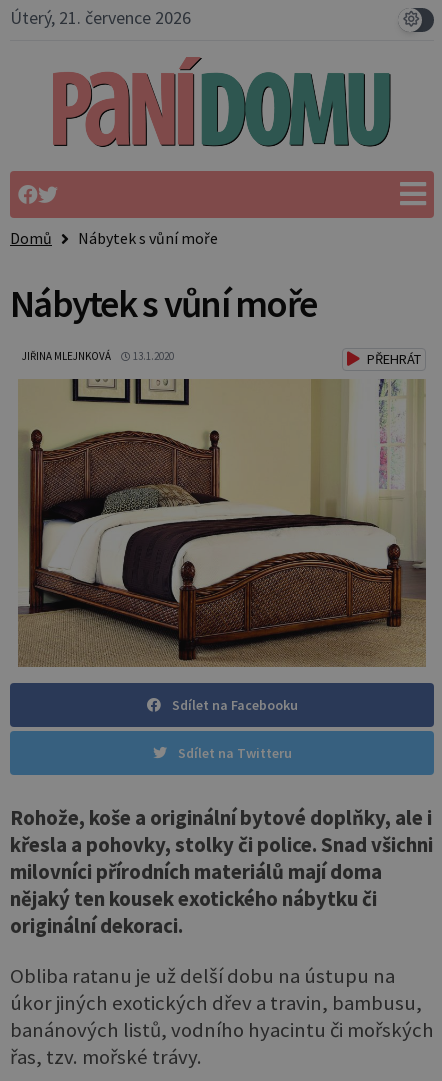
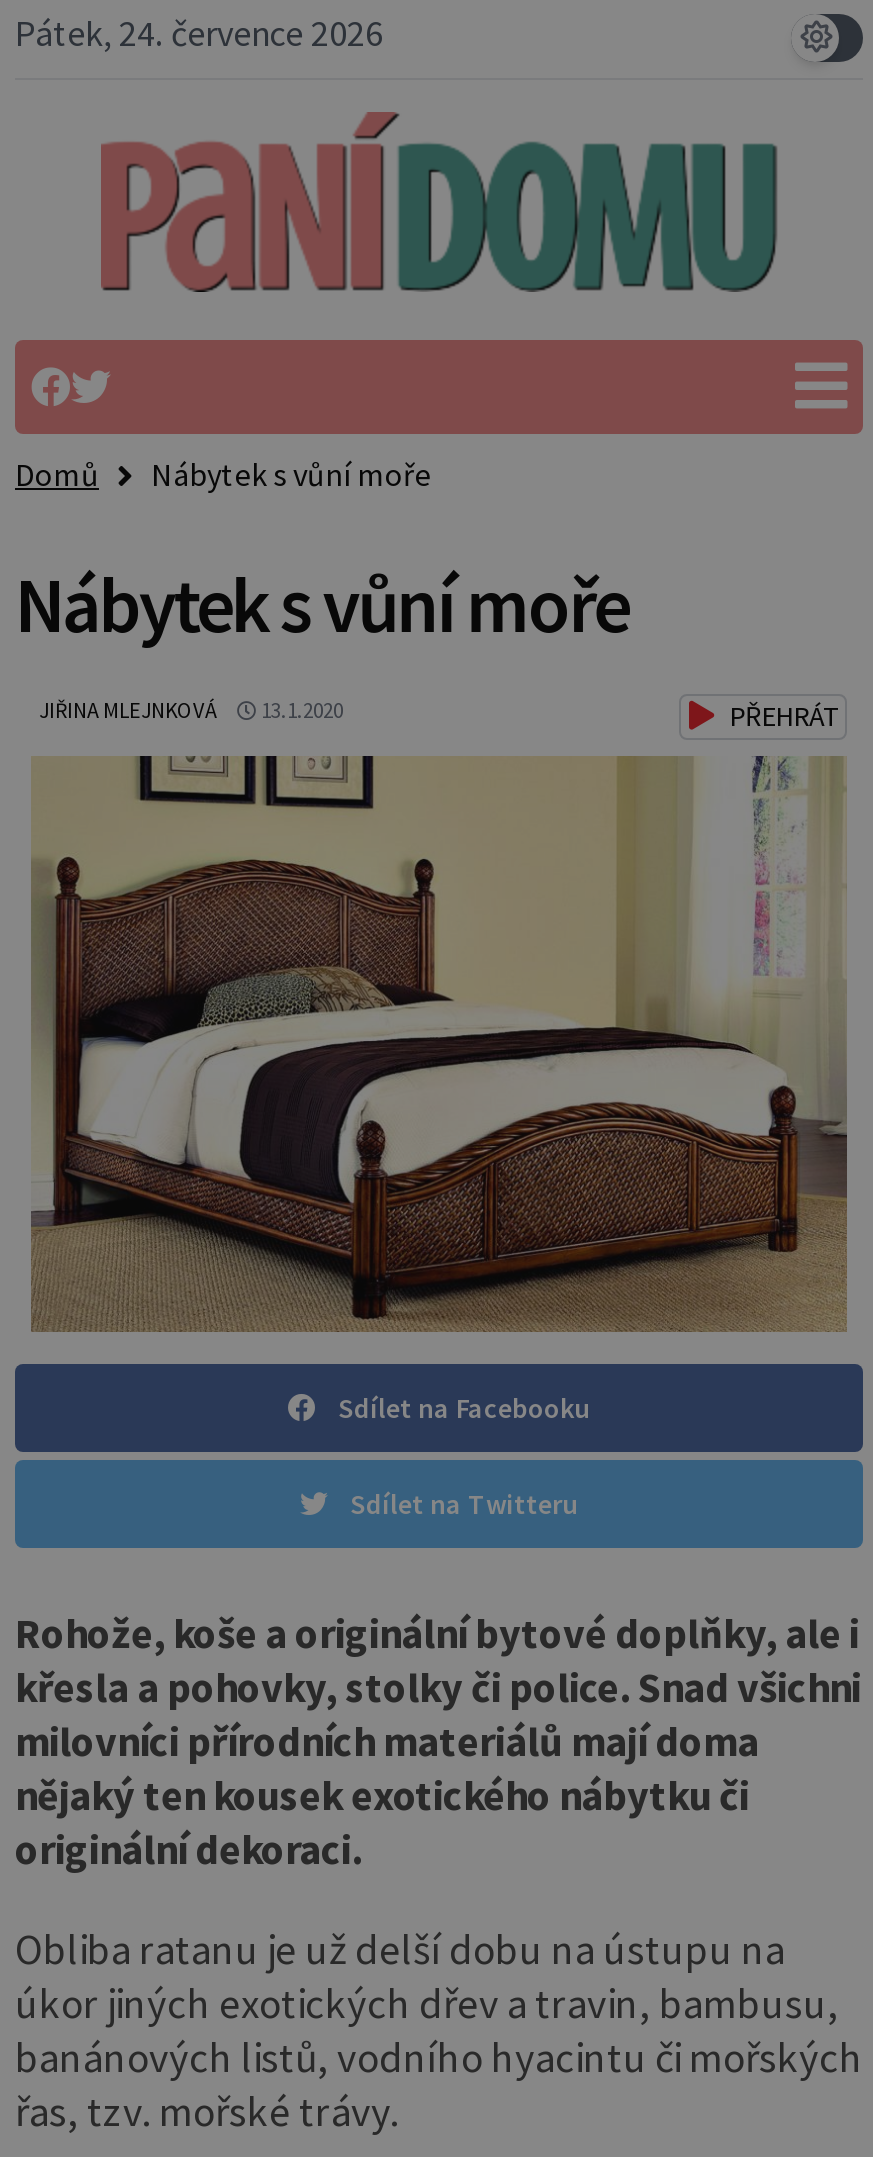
[10,6,191,29] Úterý, 21. července 2026 -> [15,10,383,56] Pátek, 24. července 2026

